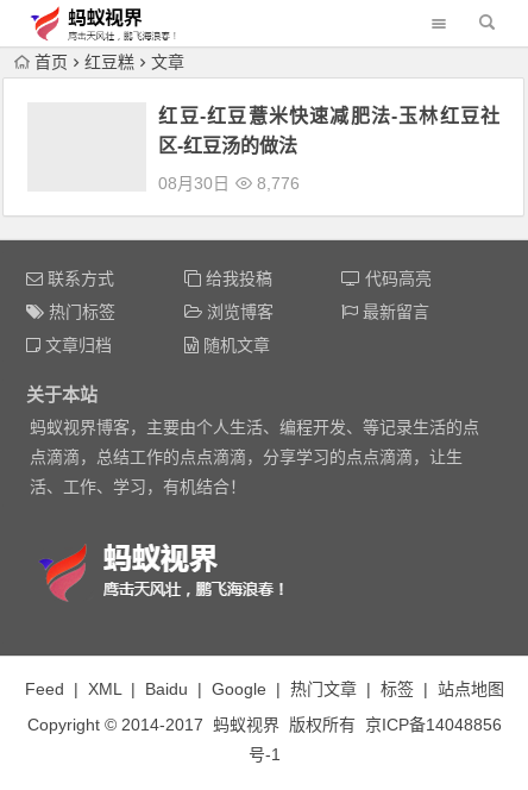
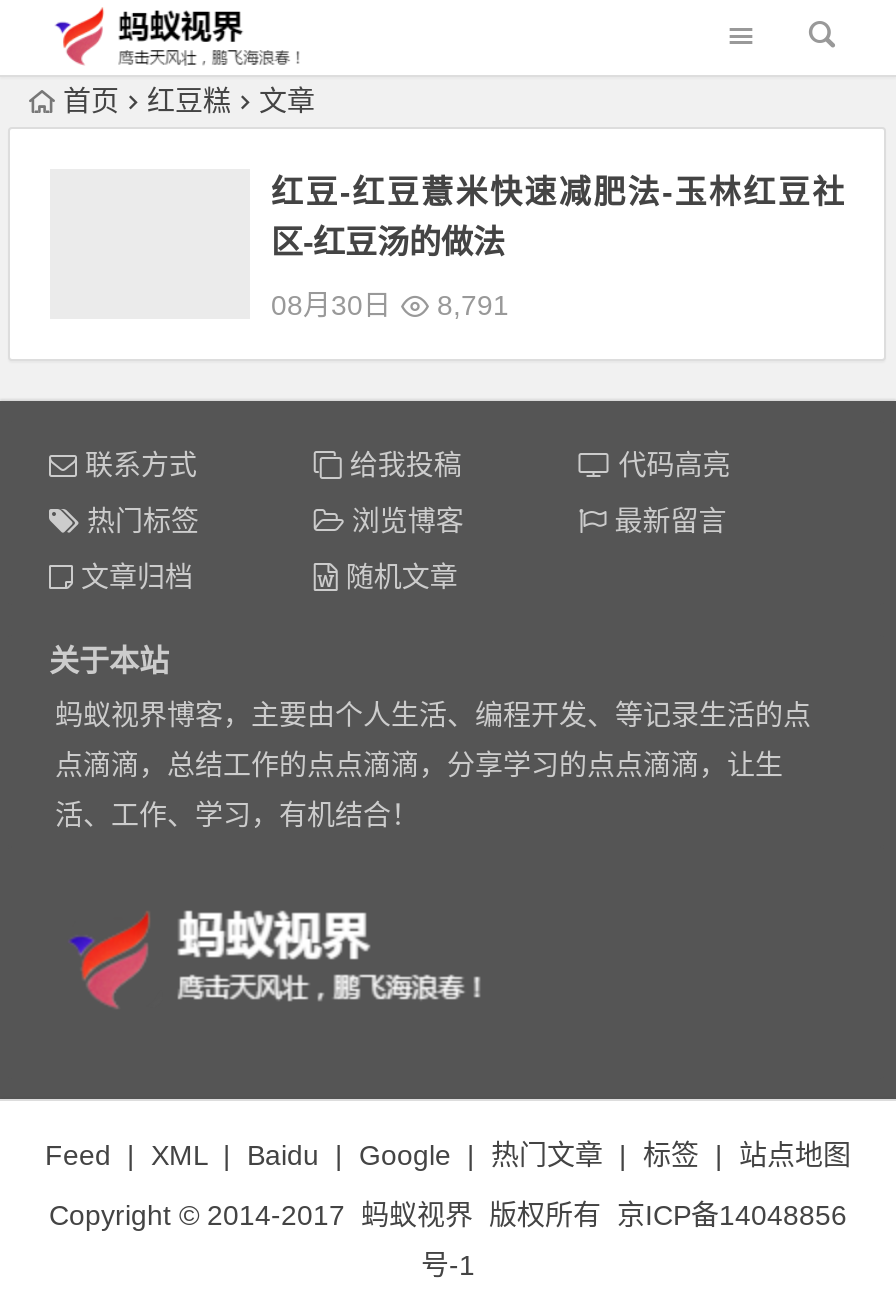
[159,174,300,193] 08月30日 8,776 -> [271,289,509,321] 08月30日 8,791

